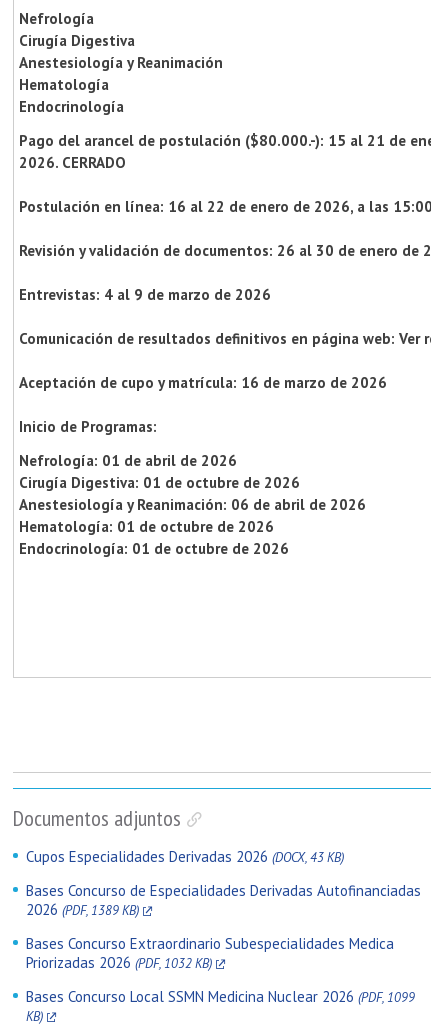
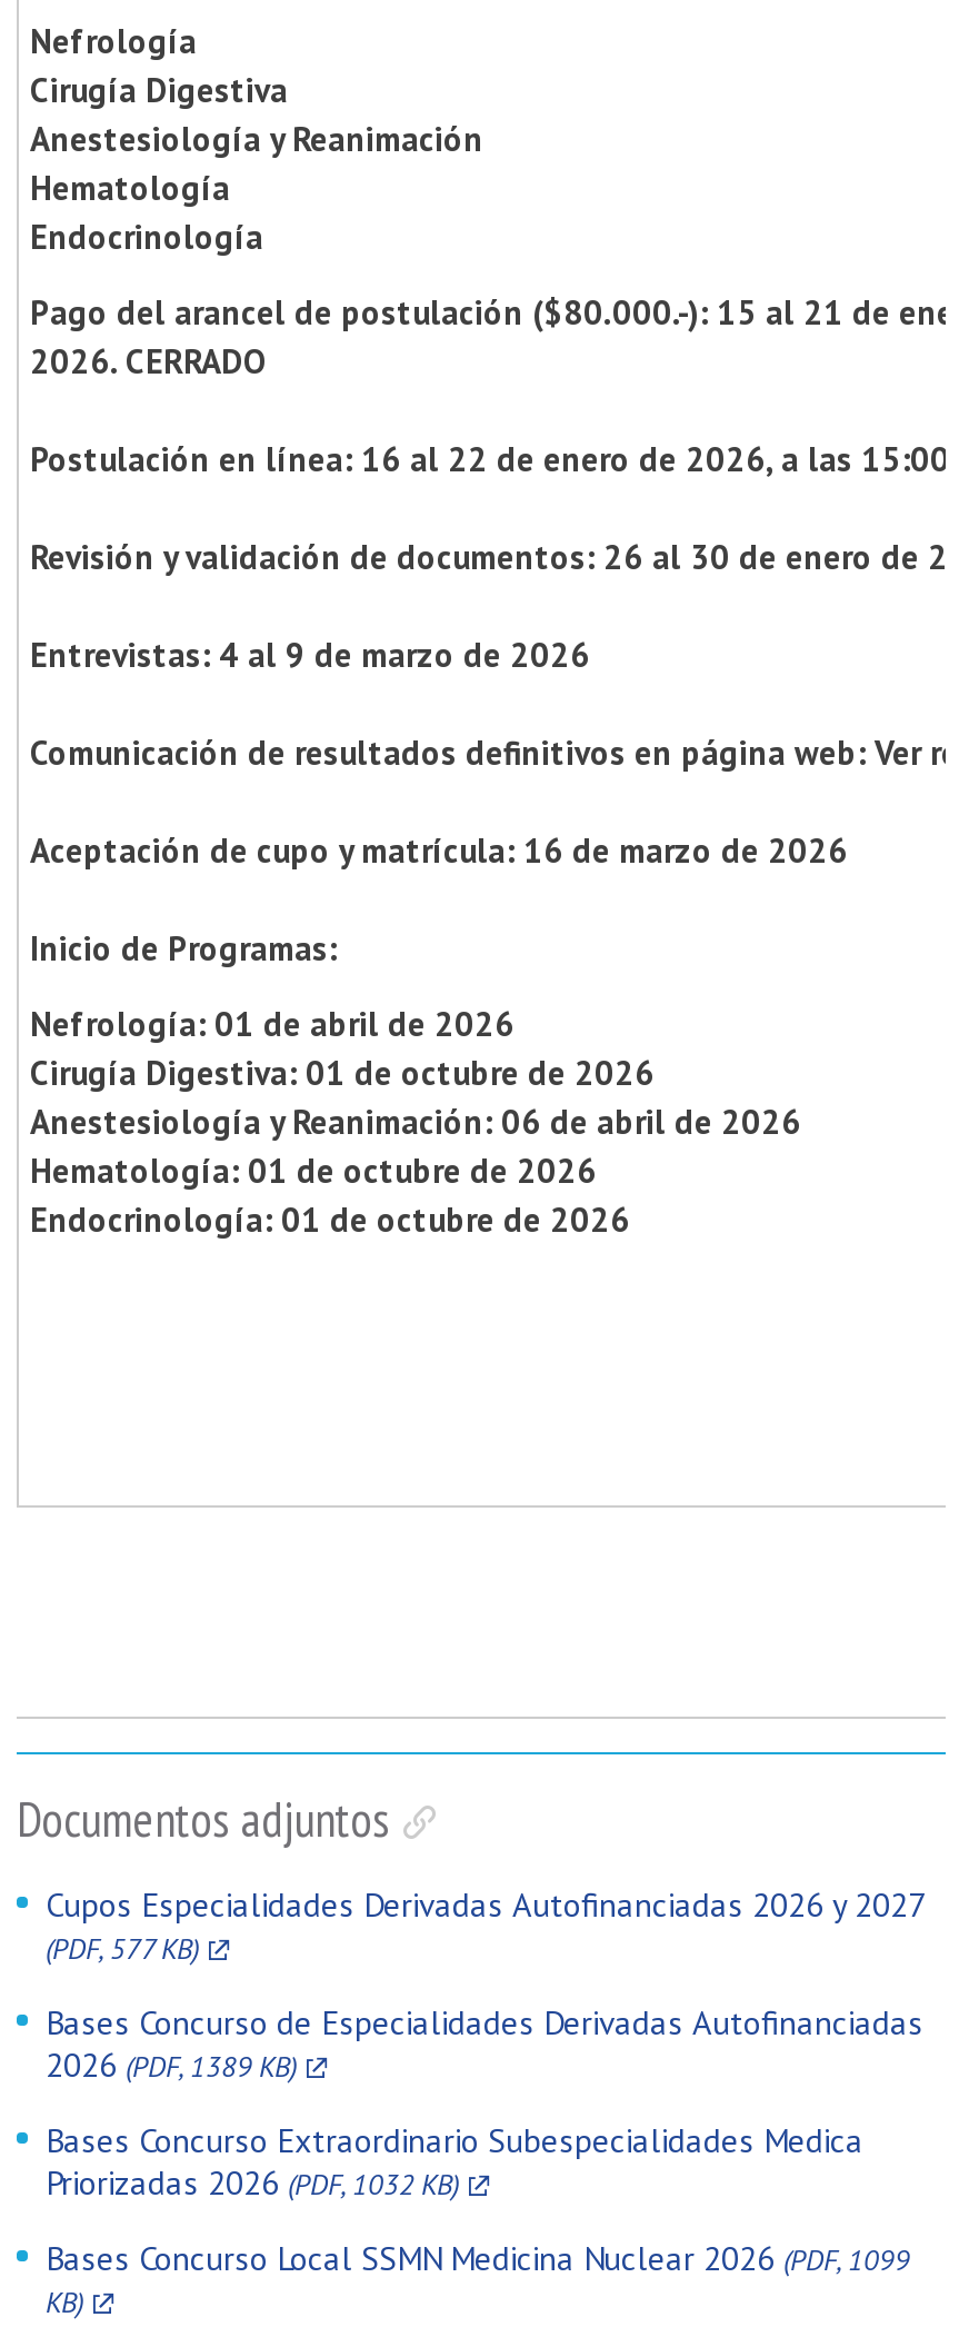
[26,847,344,866] Cupos Especialidades Derivadas 2026 (DOCX, 43 KB) -> [46,1884,923,1969] Cupos Especialidades Derivadas Autofinanciadas 2026 y 2027 | (PDF, 577 KB)

